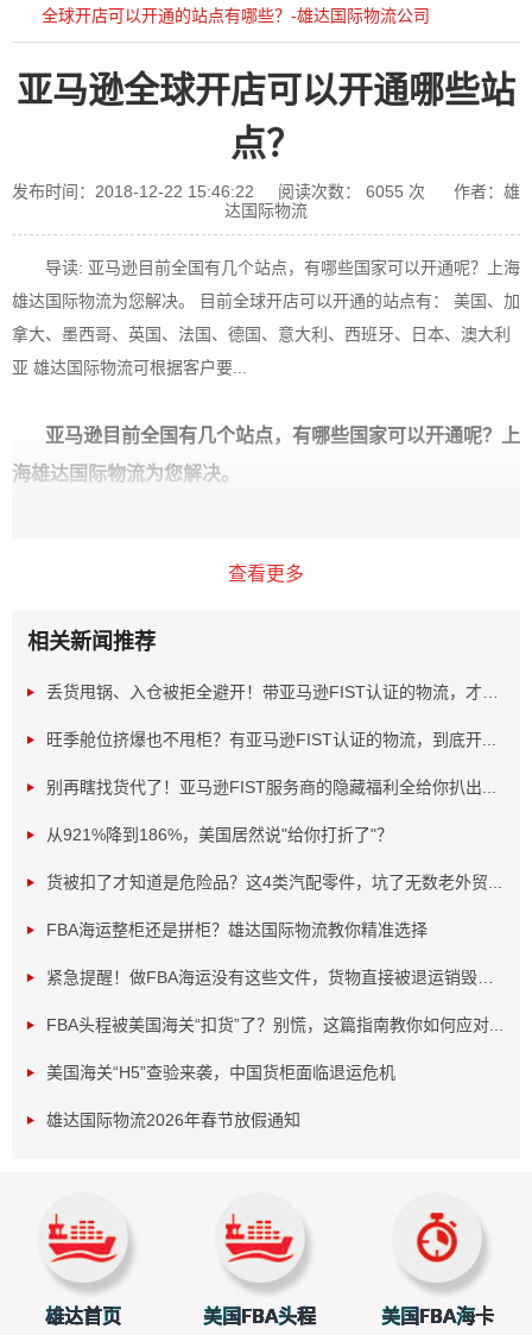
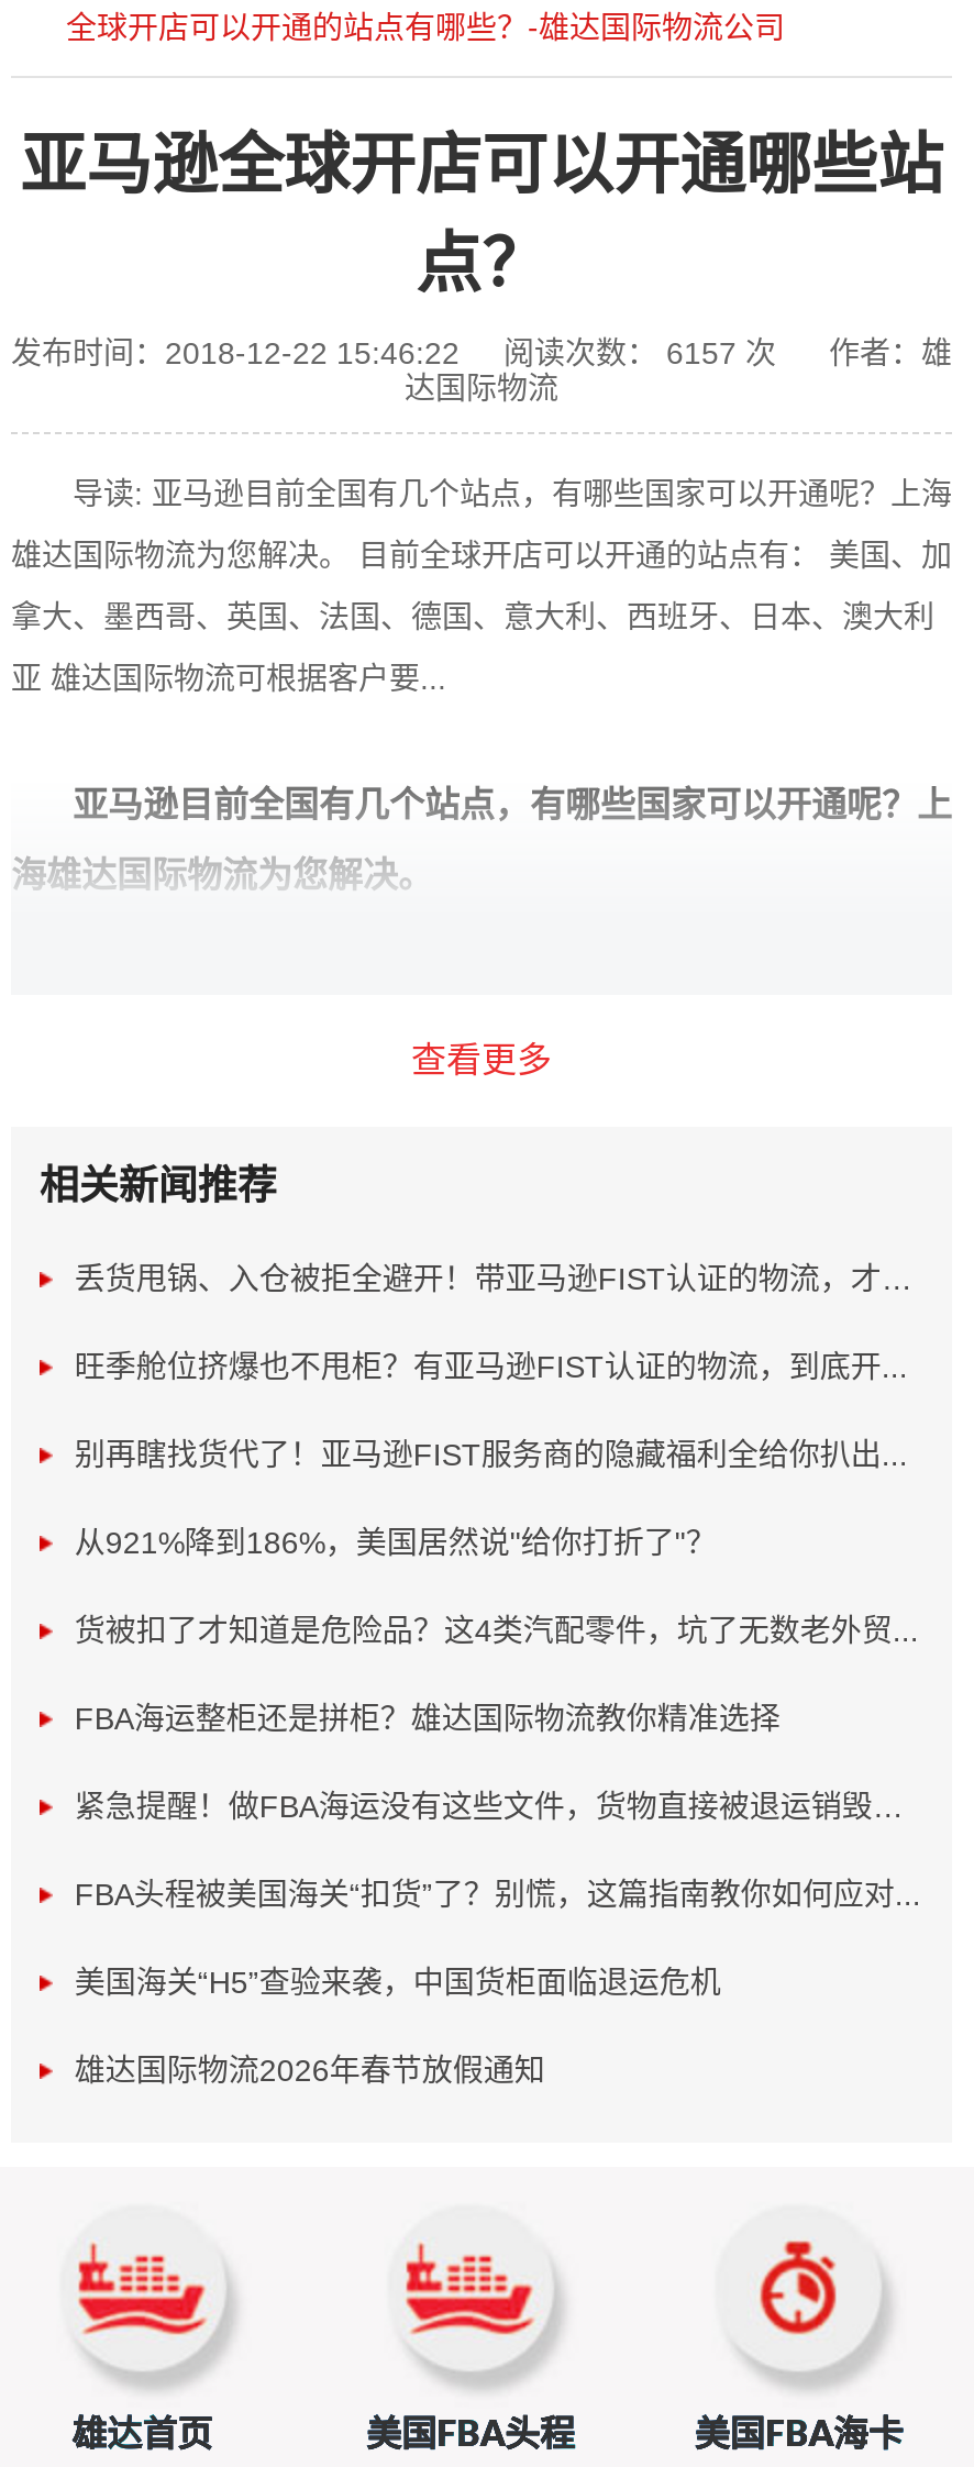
[12,182,520,201] 发布时间：2018-12-22 15:46:22 阅读次数：6055次 作者：雄 -> [11,336,952,371] 发布时间：2018-12-22 15:46:22 阅读次数：6157次 作者：雄

